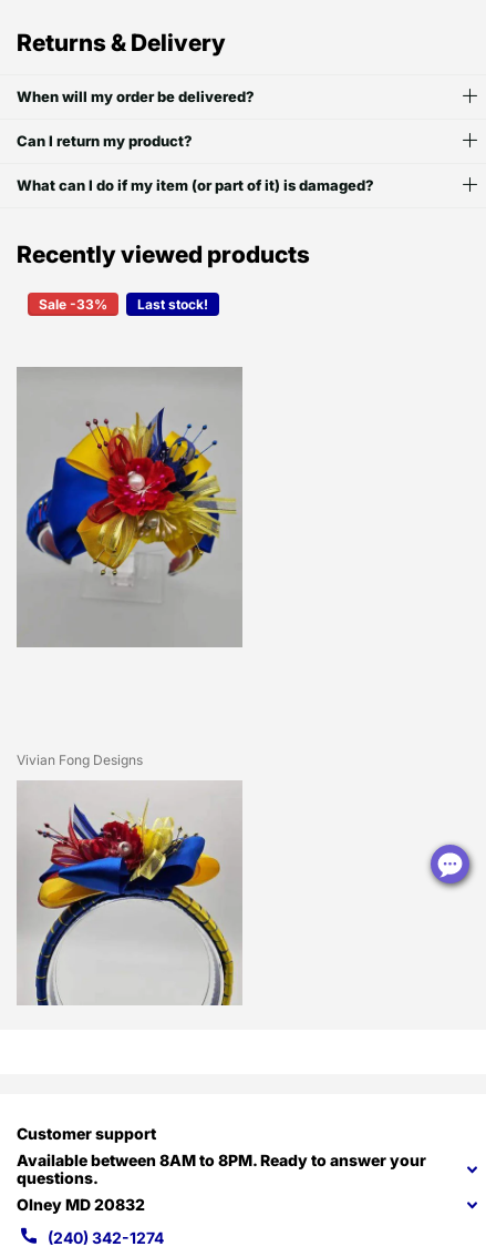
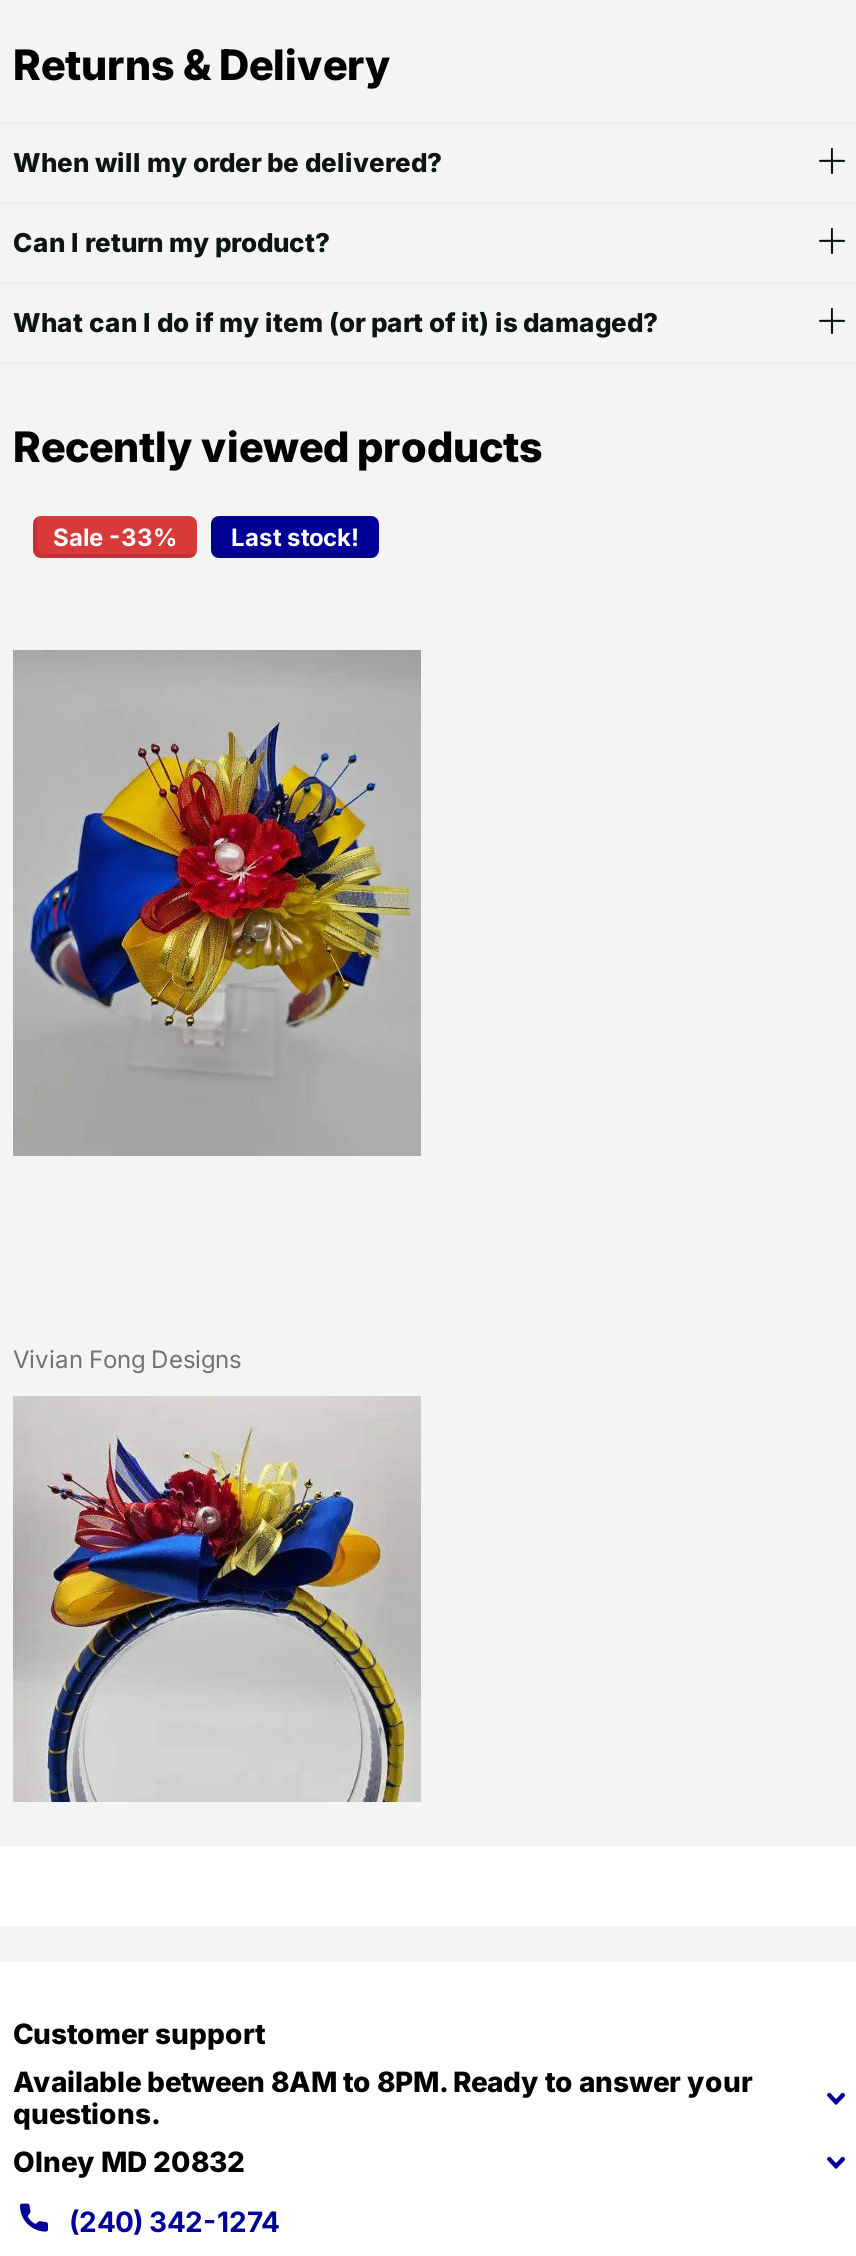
[428,844,474,889] [image] -> none

